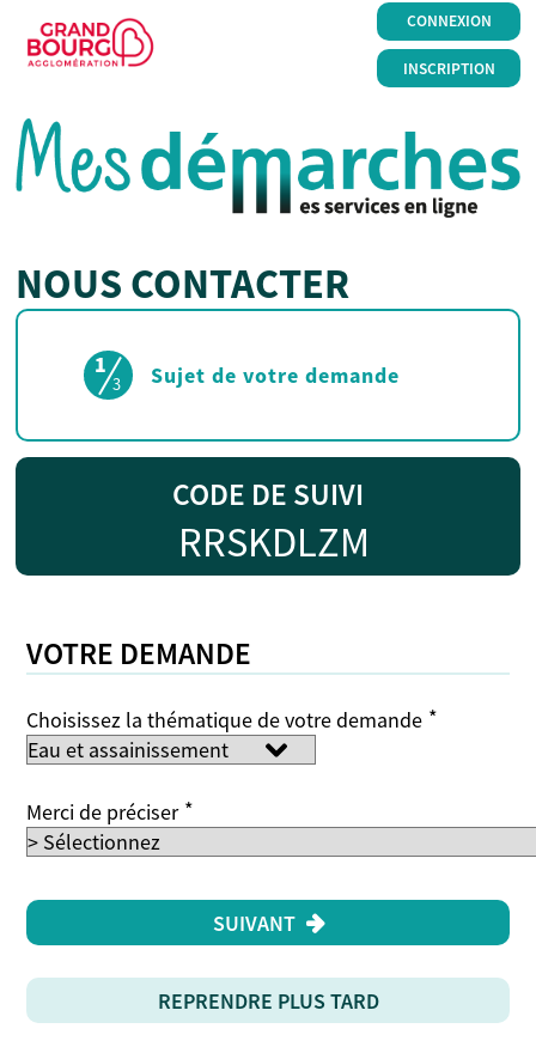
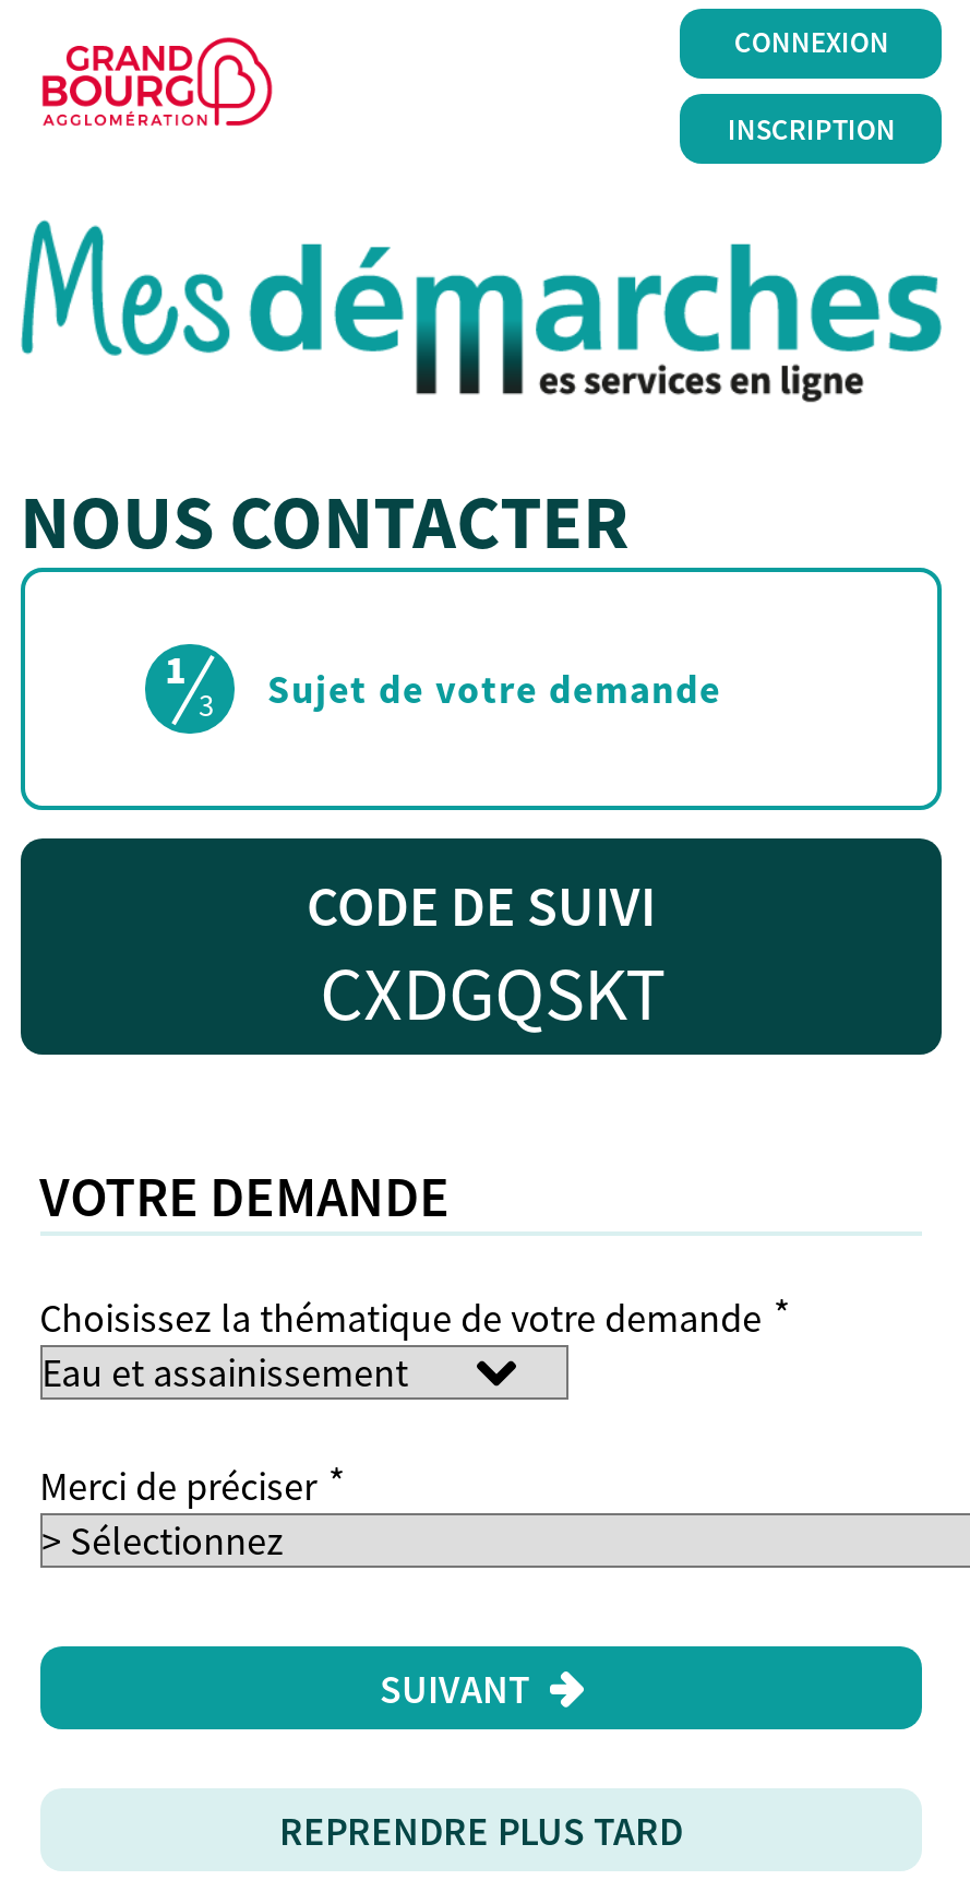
[179,516,370,567] RRSKDLZM -> [320,945,665,1039] CXDGQSKT

